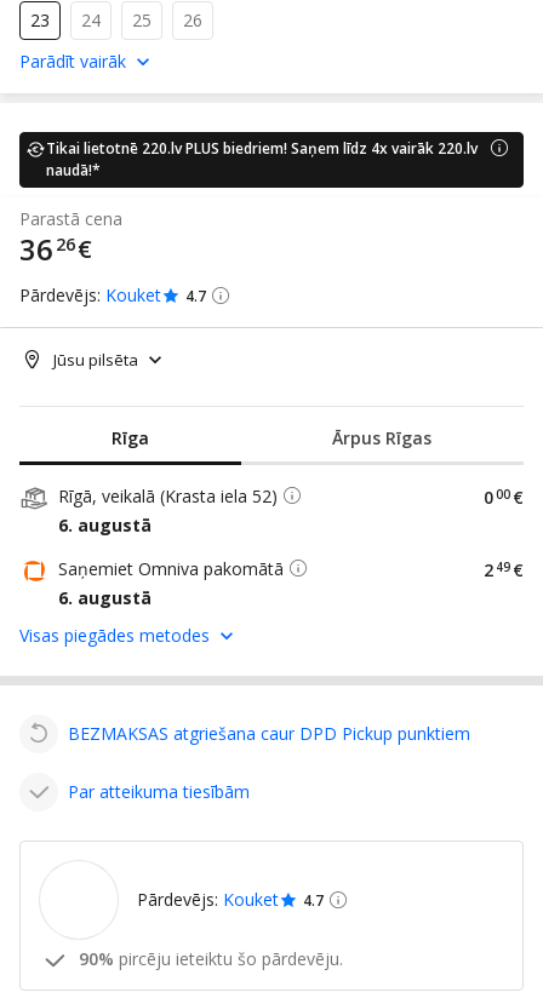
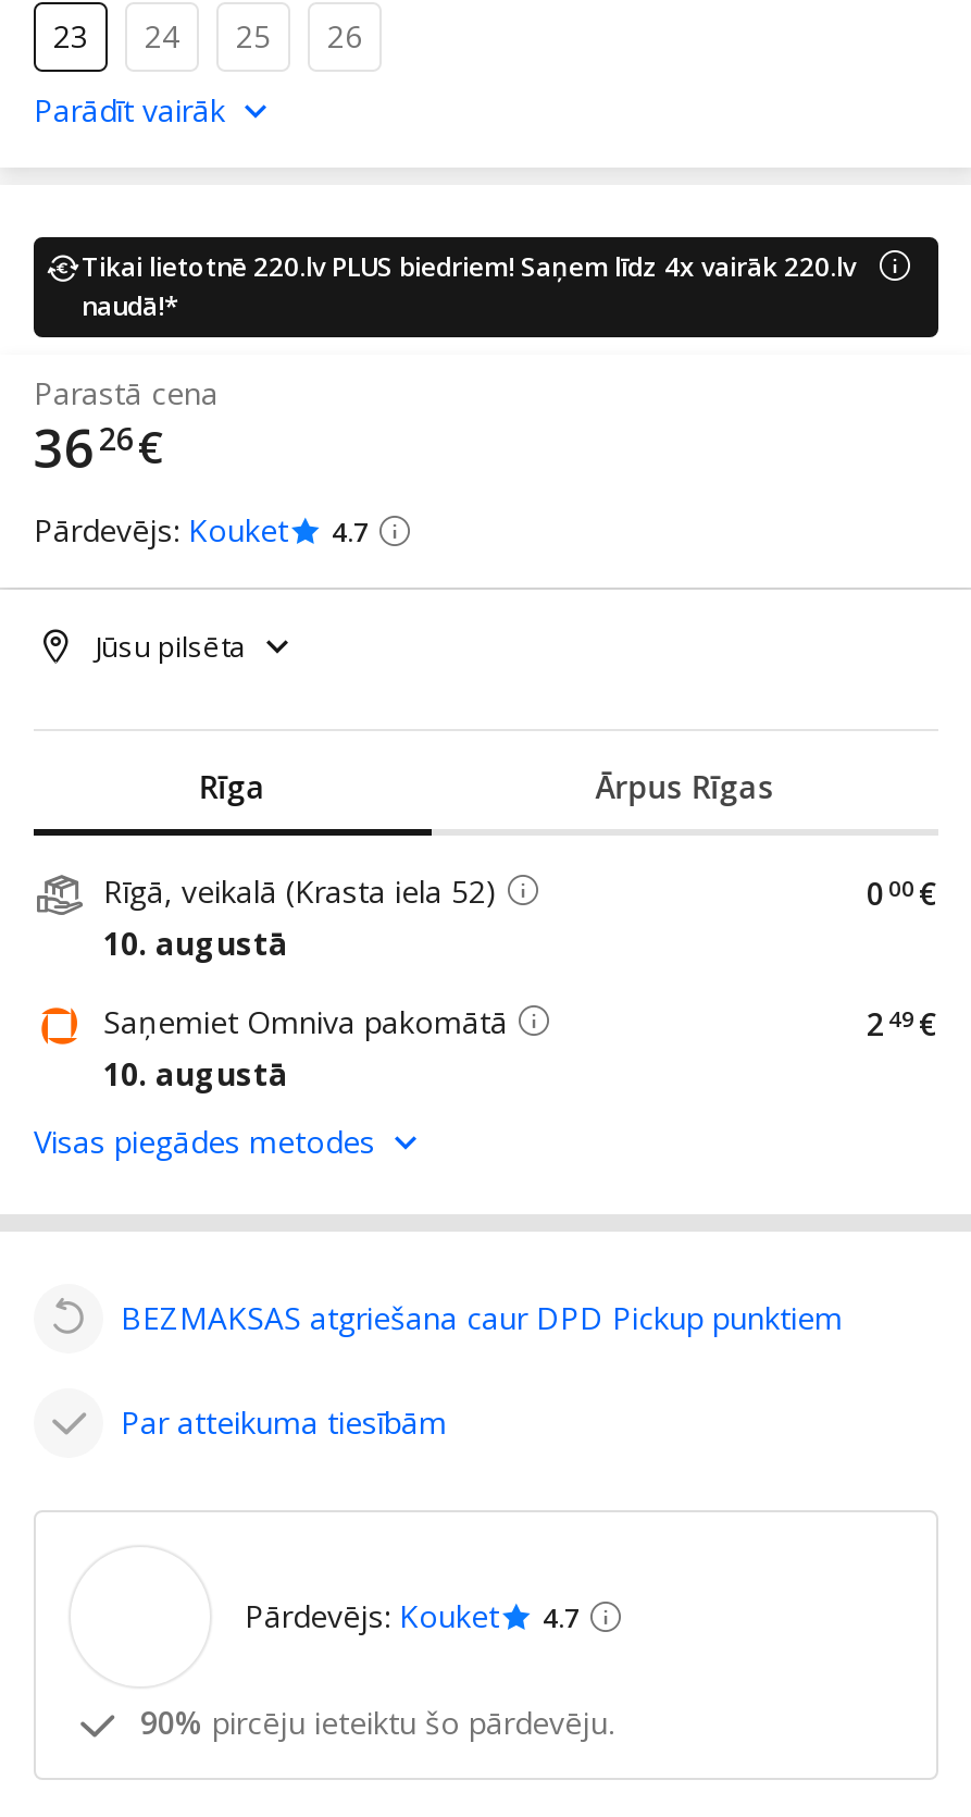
[58,514,152,537] 6. augustā -> [103,923,288,964] 10. augustā
[58,586,152,609] 6. augustā -> [103,1053,288,1095] 10. augustā

